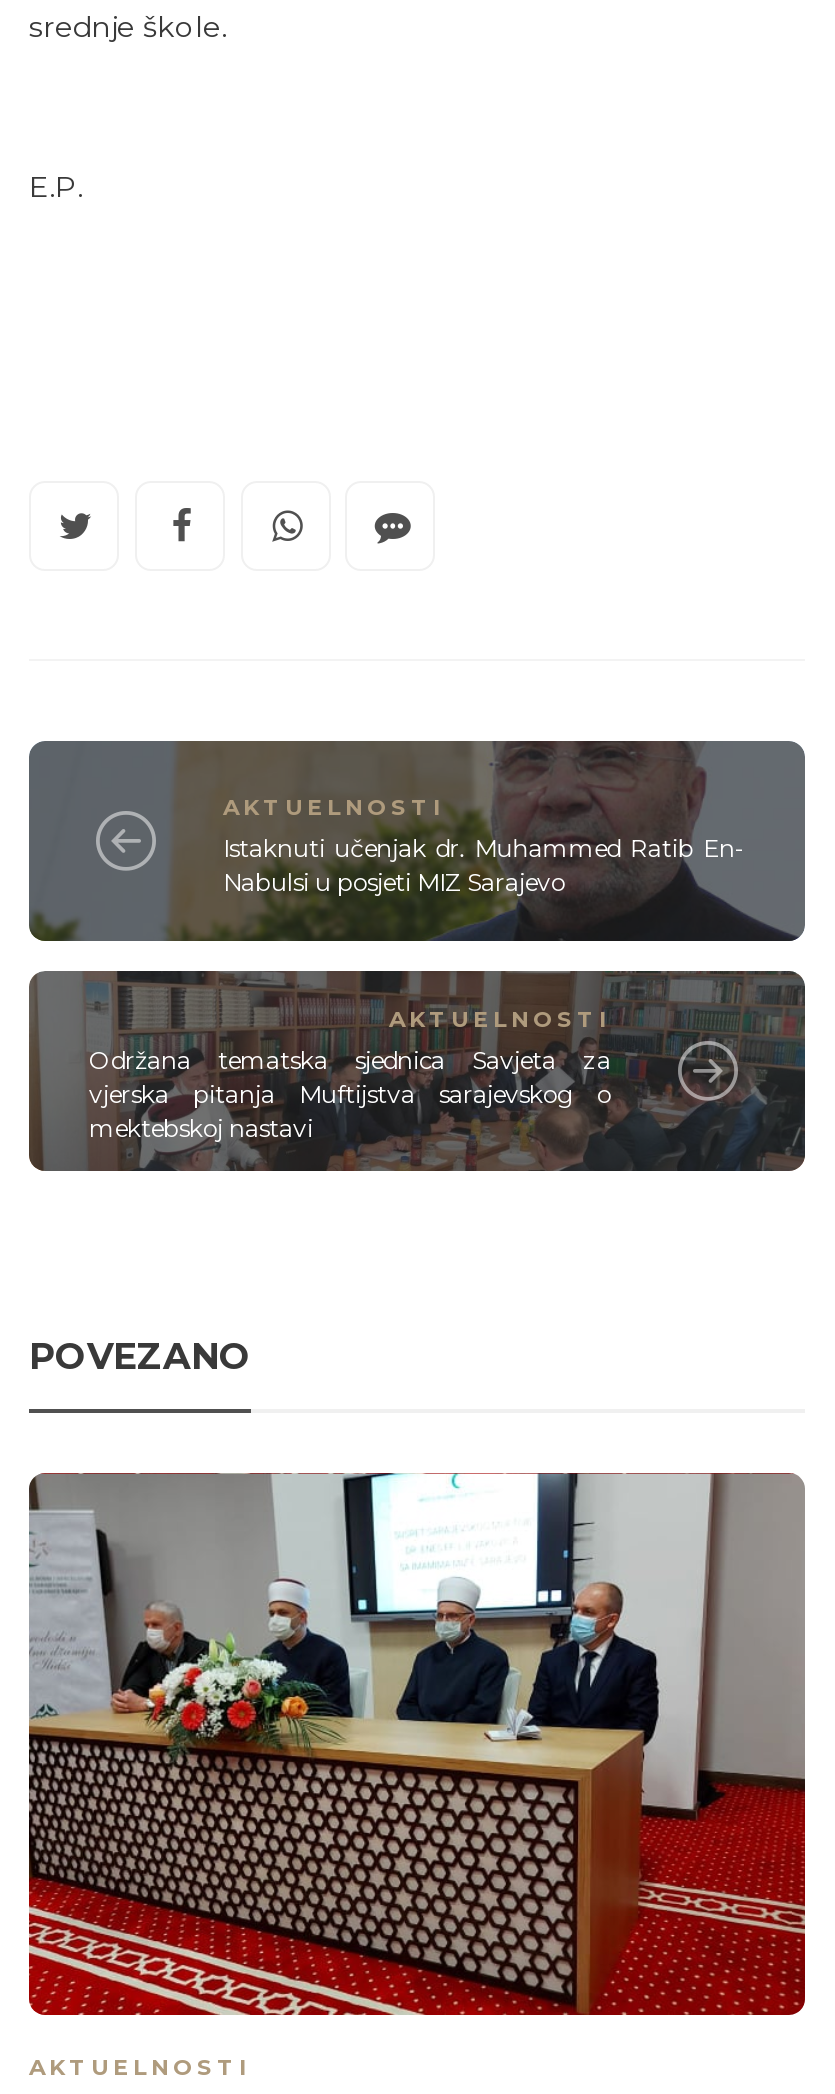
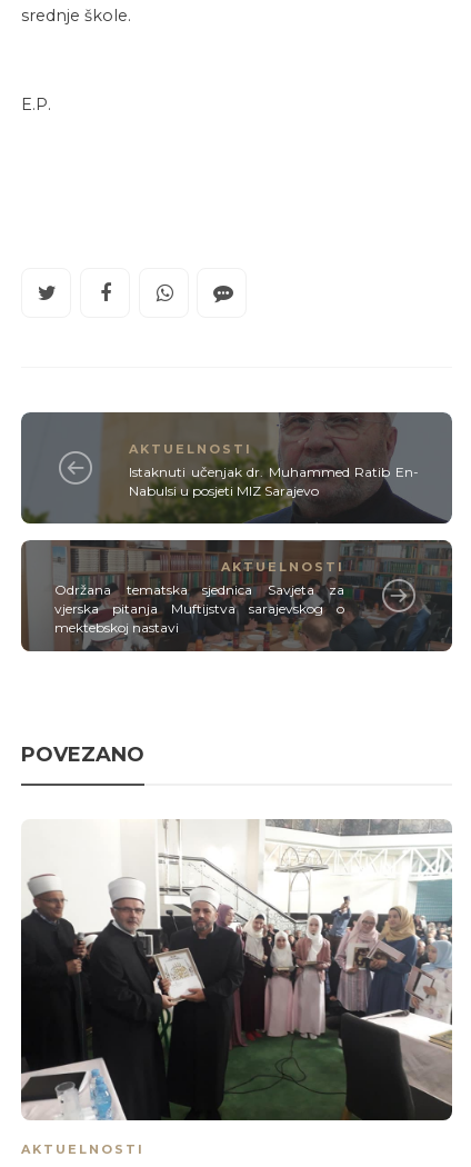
[27,1471,807,2017] [image] -> [20,819,453,1121] [image]

